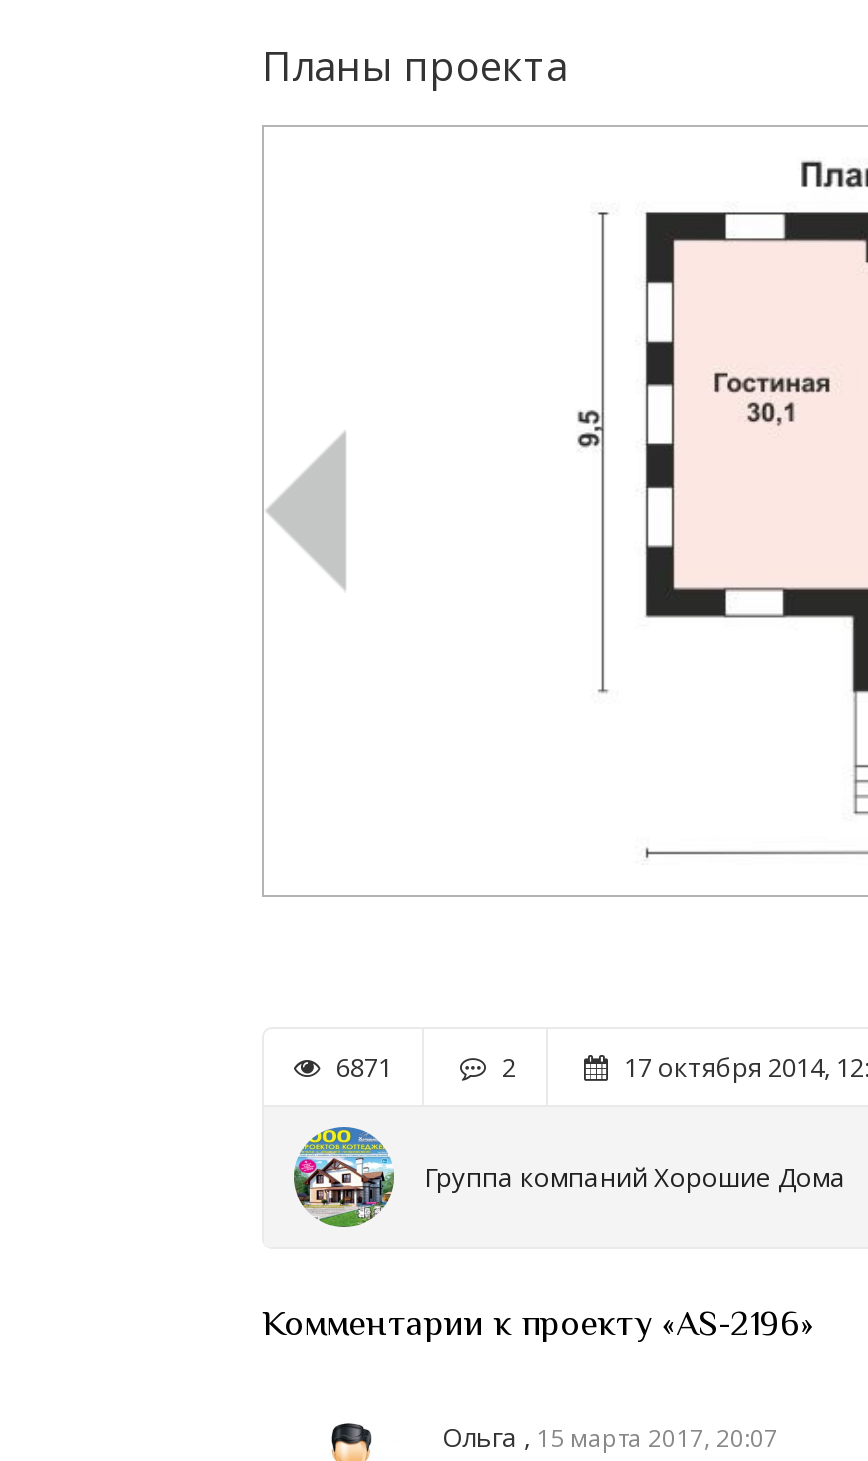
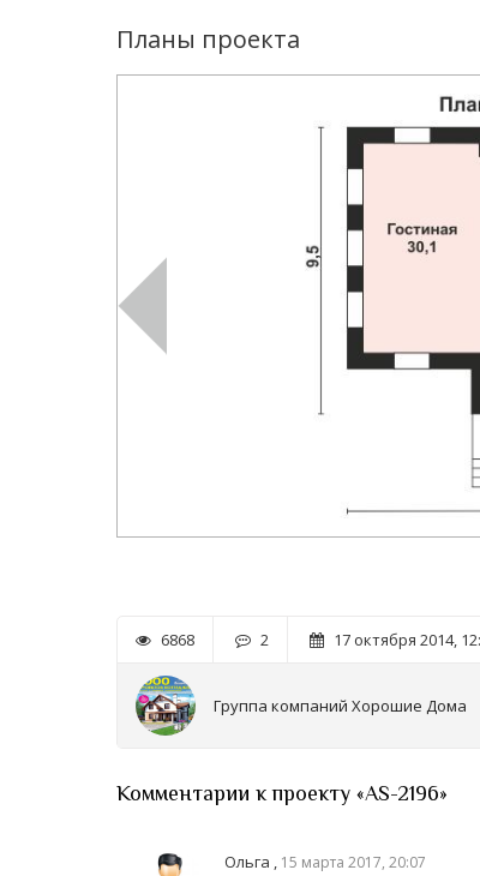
[336,1049,392,1085] 6871 -> [161,629,194,651] 6868

